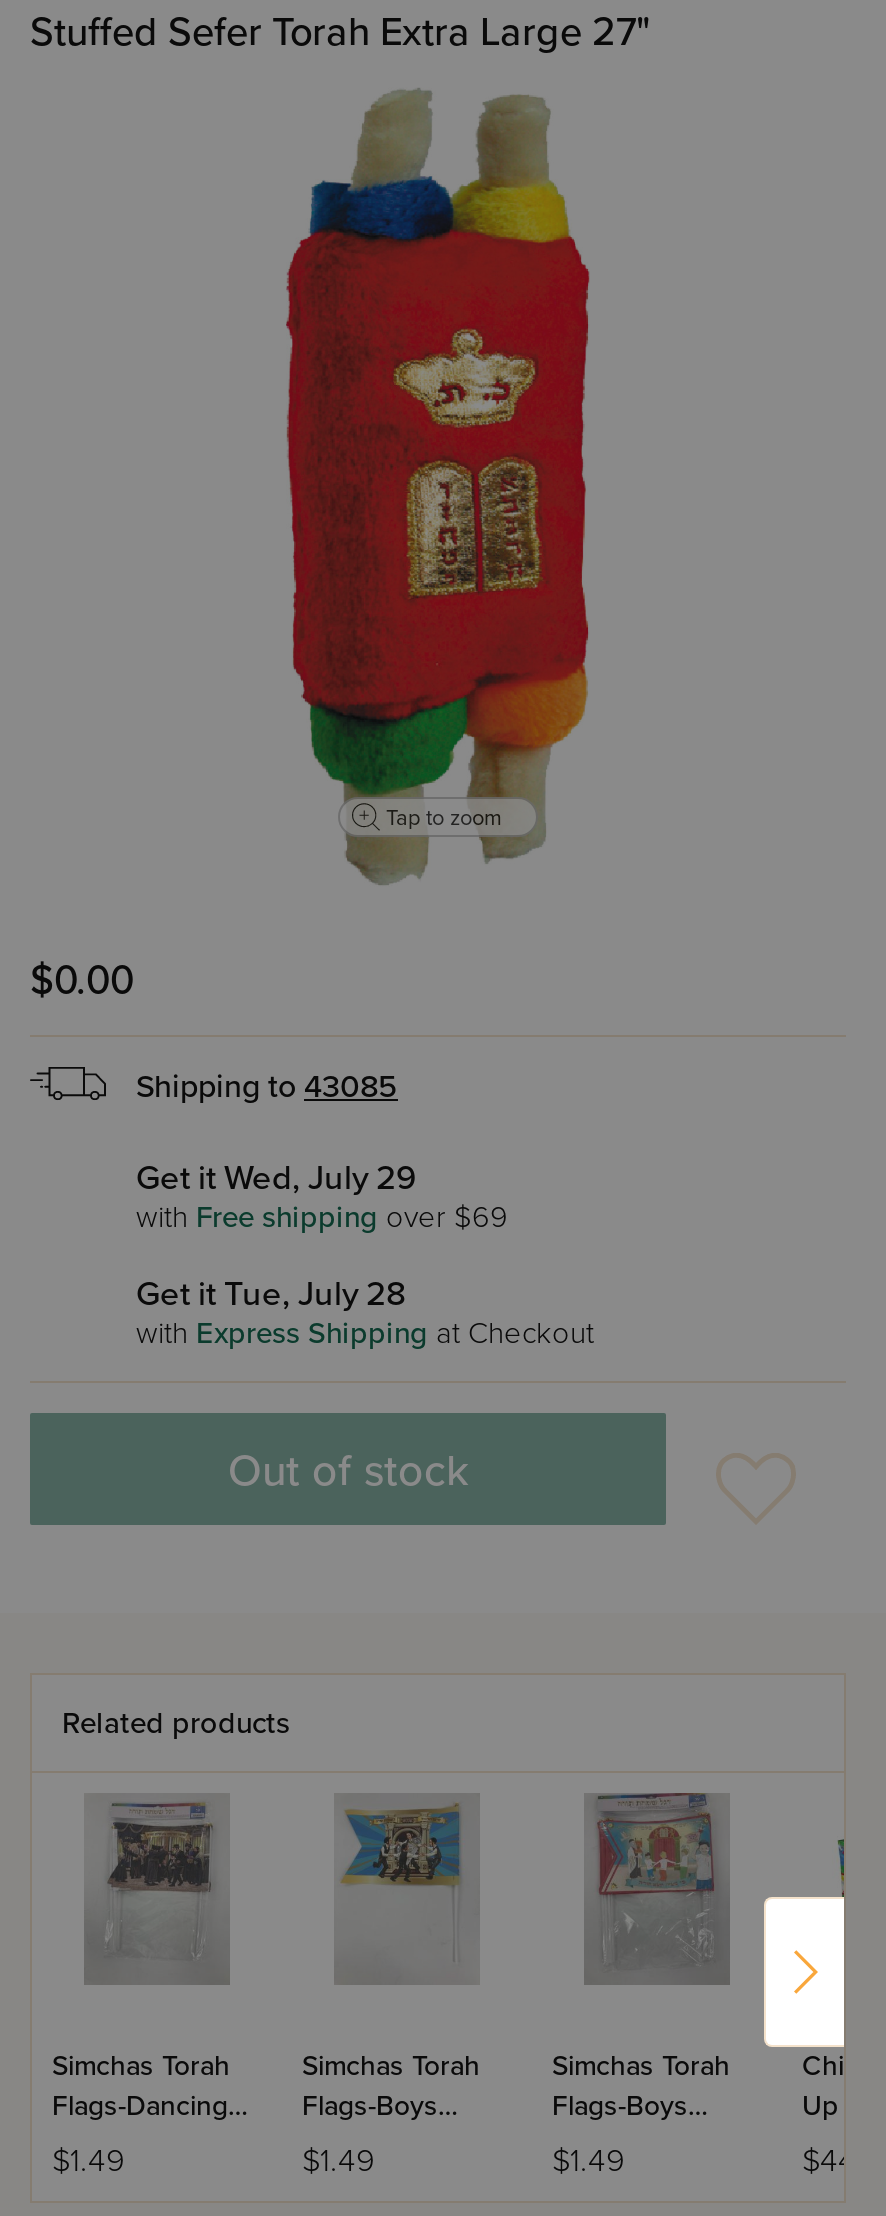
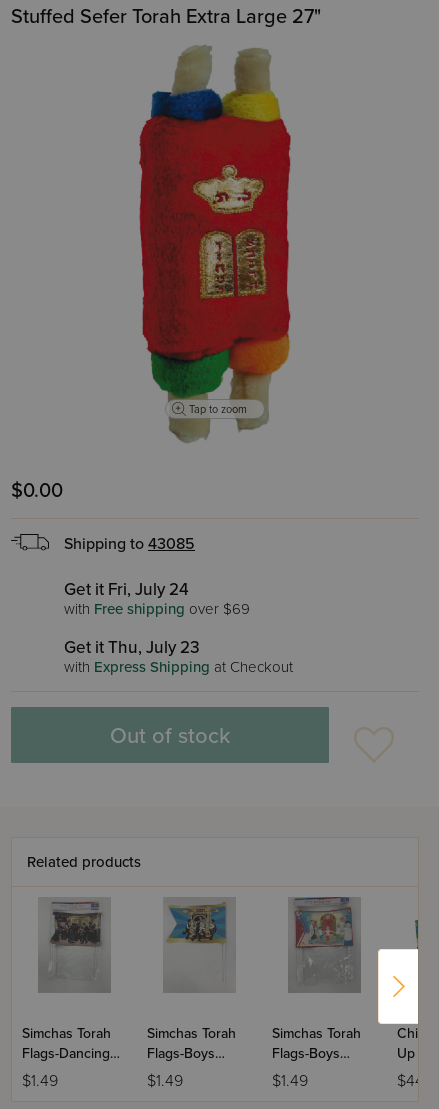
[136,1157,416,1199] Get it Wed, July 29 -> [64,579,189,600] Get it Fri, July 24
[136,1273,406,1315] Get it Tue, July 28 -> [64,637,200,658] Get it Thu, July 23

